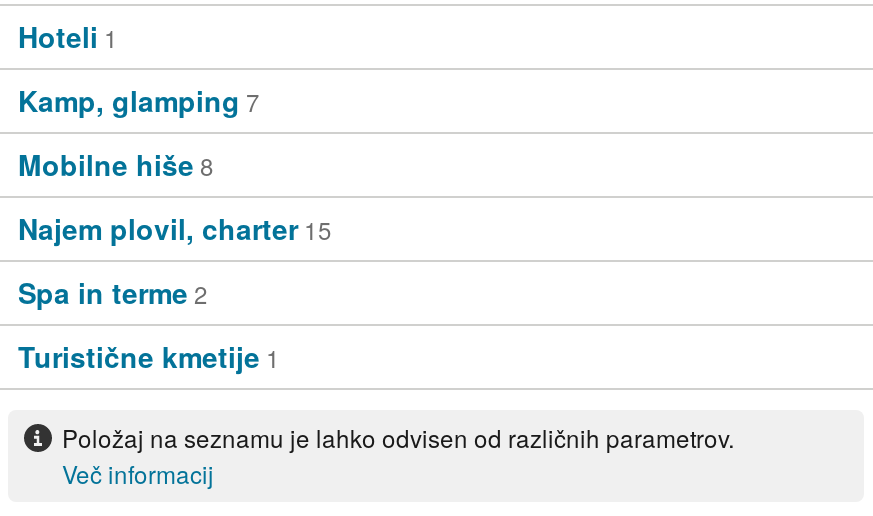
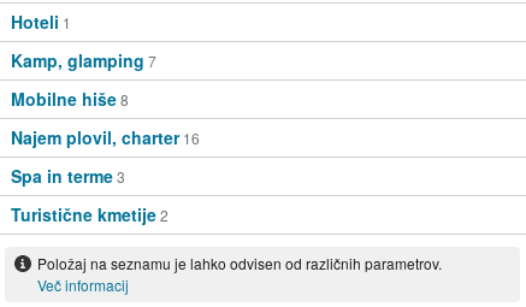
[18,207,332,247] Najem plovil, charter 15 -> [11,125,200,149] Najem plovil, charter 16
[18,271,208,311] Spa in terme 2 -> [11,163,125,187] Spa in terme 3
[18,335,280,375] Turistične kmetije 1 -> [11,202,169,226] Turistične kmetije 2

